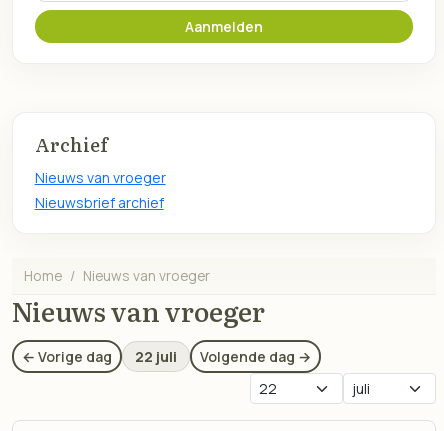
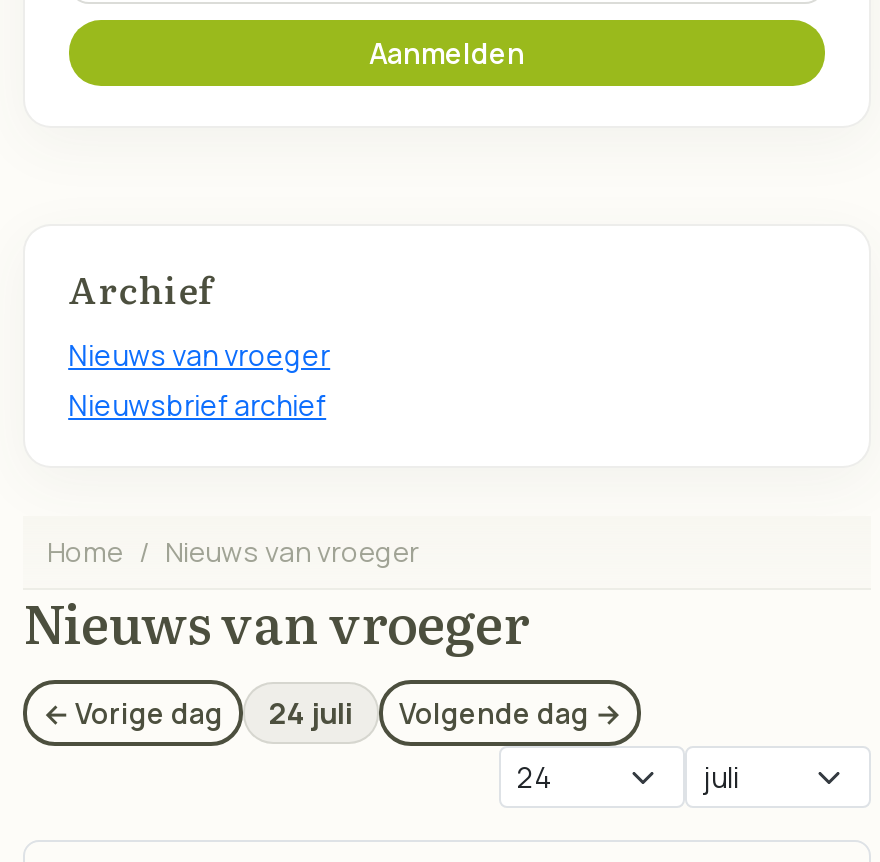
[135,346,177,366] 22 juli -> [269,692,353,732] 24 juli

